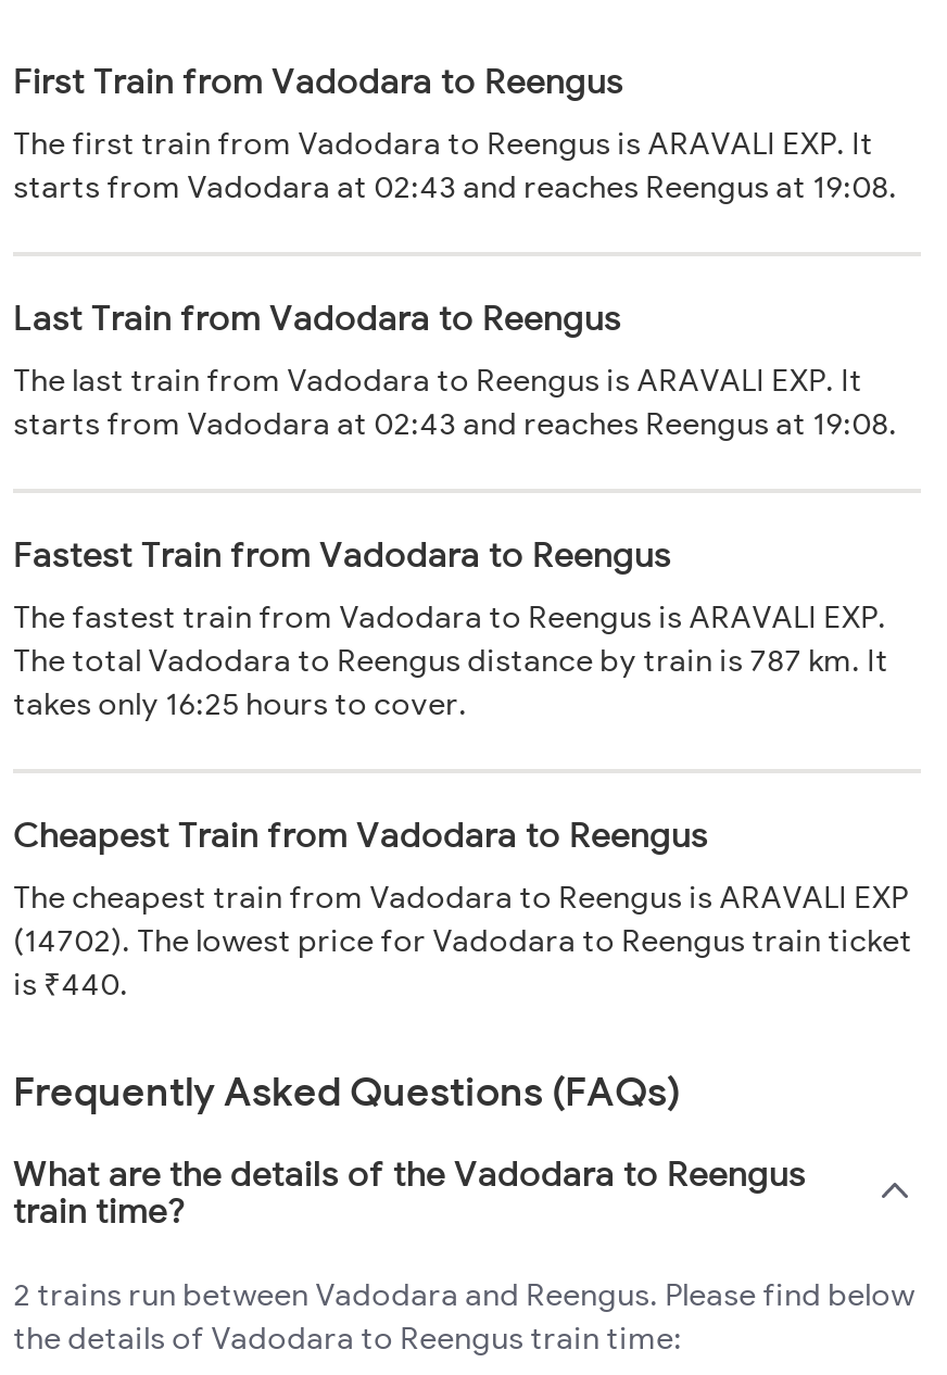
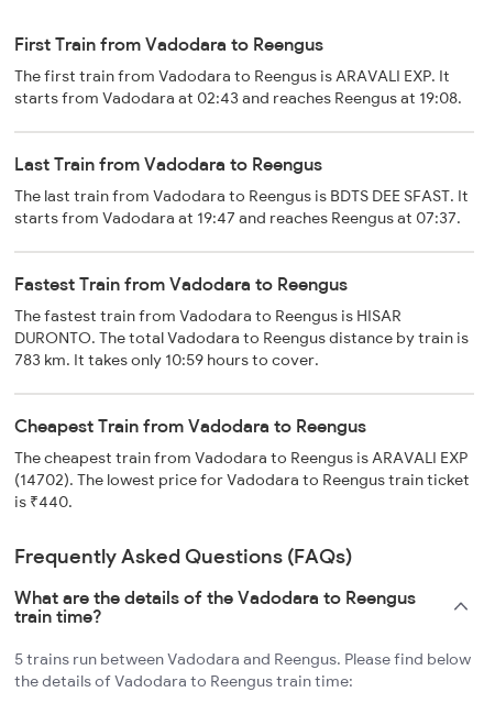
[13,361,897,444] The last train from Vadodara to Reengus is ARAVALI EXP. It | starts from Vadodara at 02:43 and reaches Reengus at 19:08. -> [14,186,469,228] The last train from Vadodara to Reengus is BDTS DEE SFAST. It | starts from Vadodara at 19:47 and reaches Reengus at 07:37.
[13,598,888,724] The fastest train from Vadodara to Reengus is ARAVALI EXP. | The total Vadodara to Reengus distance by train is 787 km. It | takes only 16:25 hours to cover. -> [14,306,469,370] The fastest train from Vadodara to Reengus is HISAR | DURONTO. The total Vadodara to Reengus distance by train is | 783 km. It takes only 10:59 hours to cover.
[13,1276,914,1315] 2 trains run between Vadodara and Reengus. Please find below -> [14,650,471,669] 5 trains run between Vadodara and Reengus. Please find below

